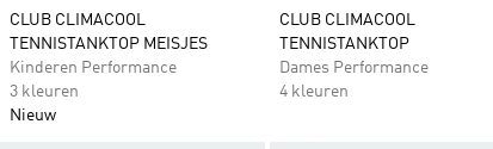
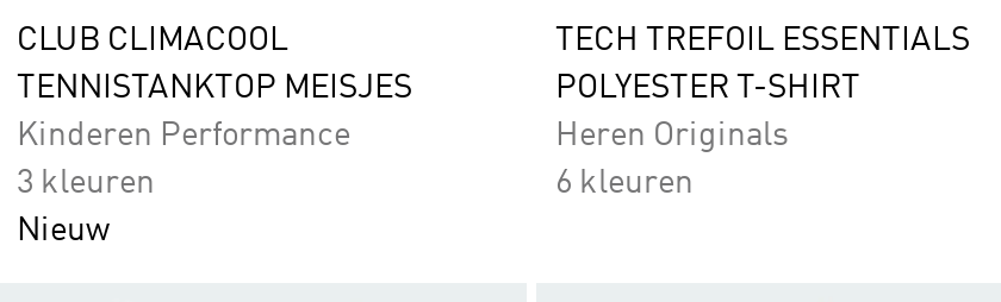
[279,12,429,100] CLUB CLIMACOOL | TENNISTANKTOP | Dames Performance | 4 kleuren -> [555,24,970,200] TECH TREFOIL ESSENTIALS | POLYESTER T-SHIRT | Heren Originals | 6 kleuren

